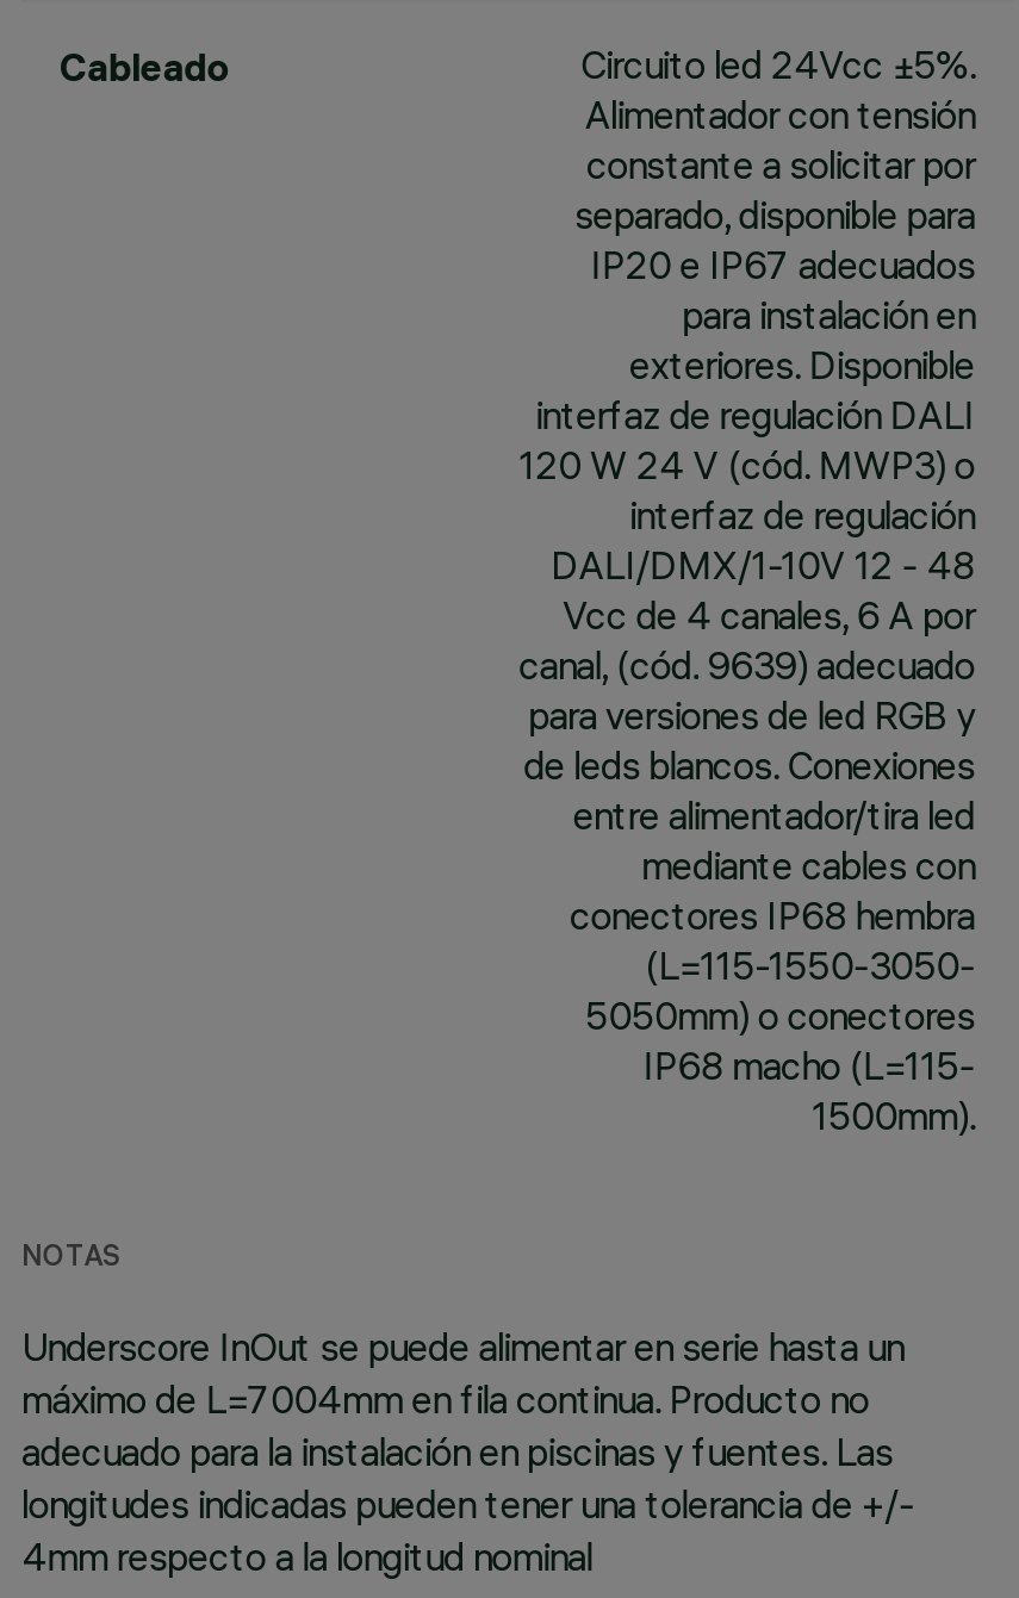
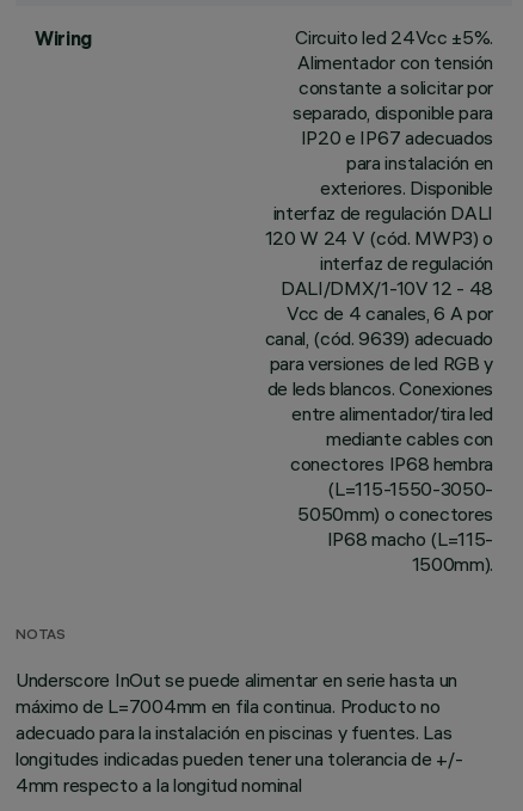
[60,43,230,91] Cableado -> [35,26,92,50] Wiring

